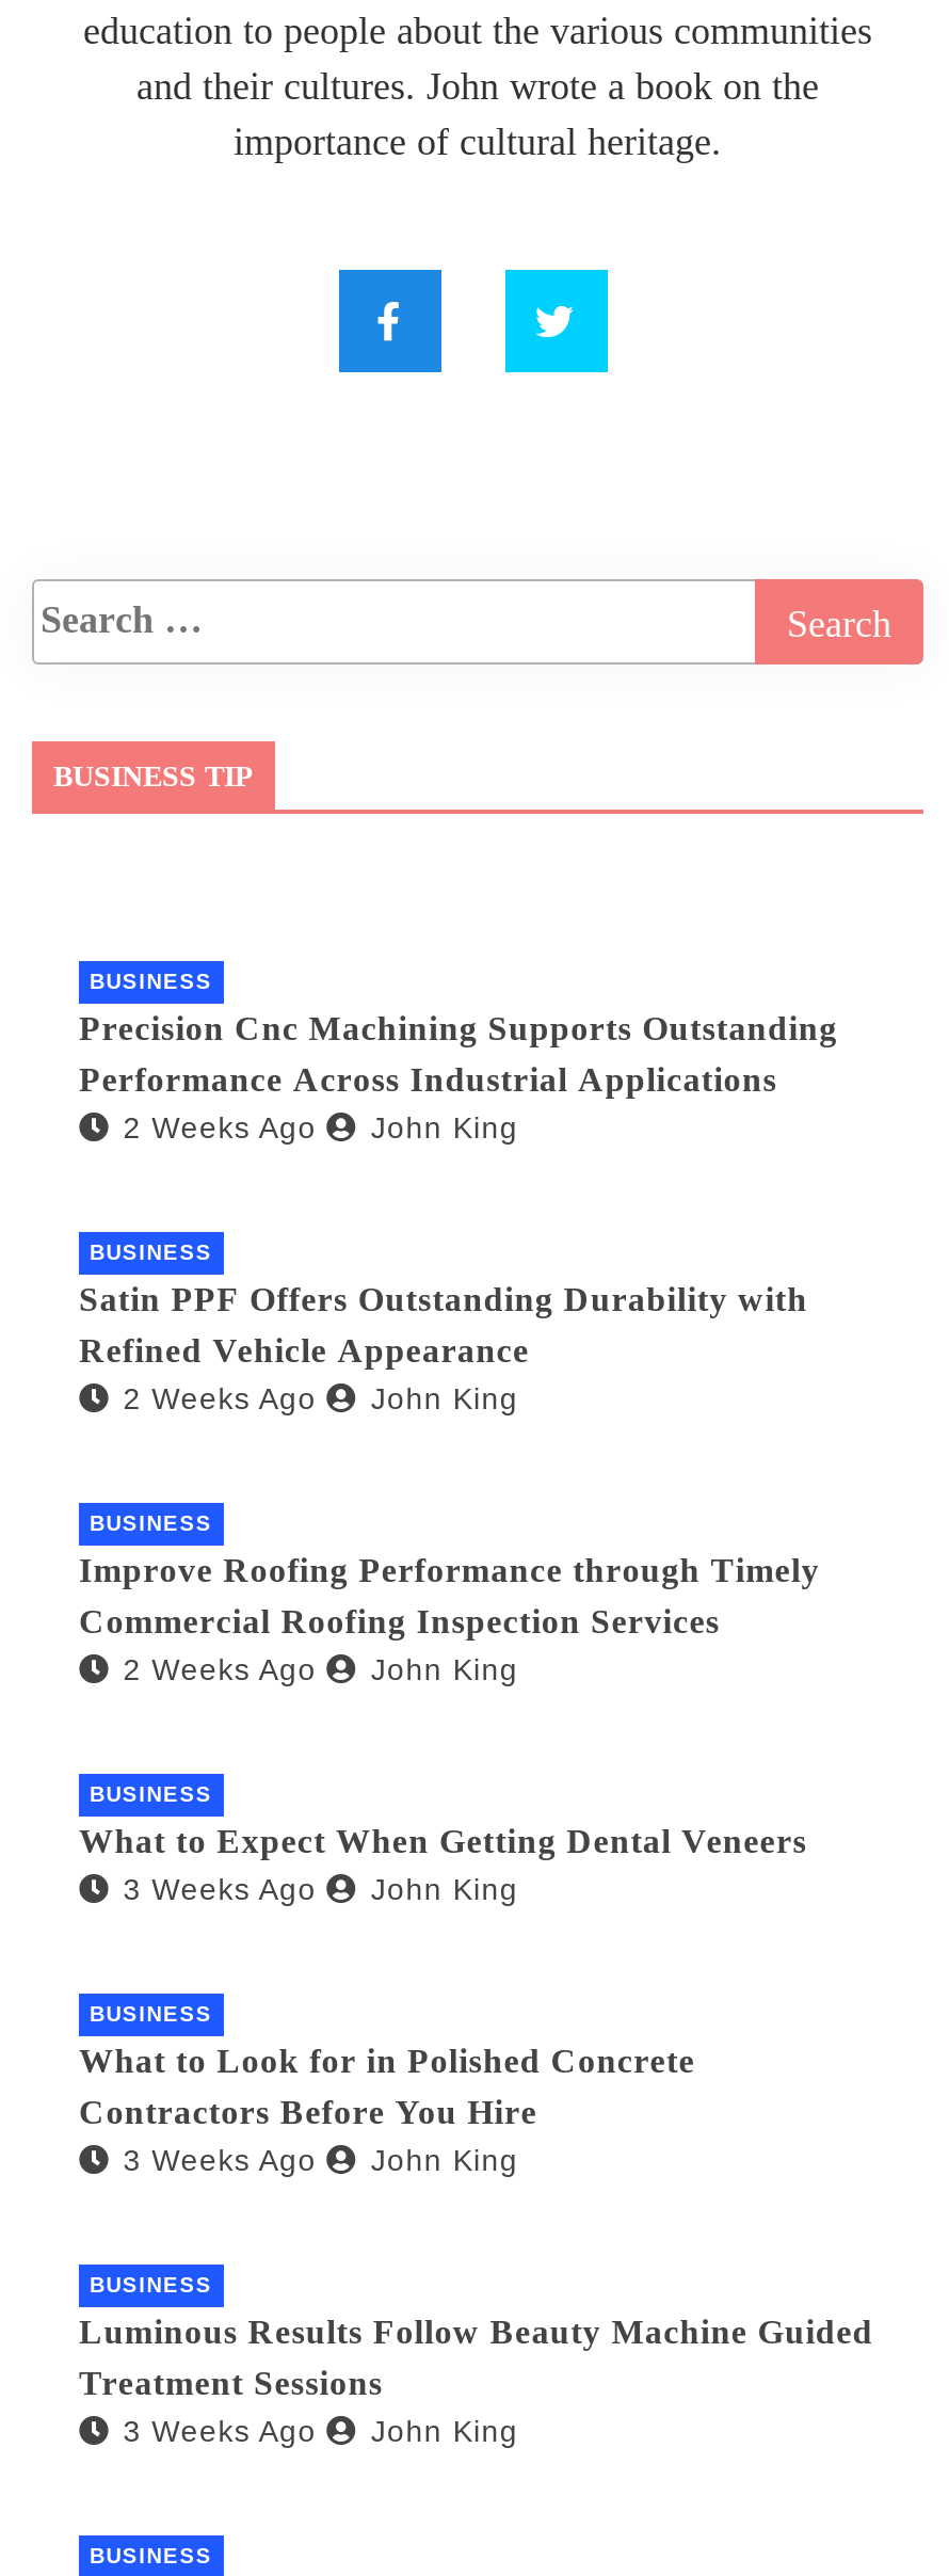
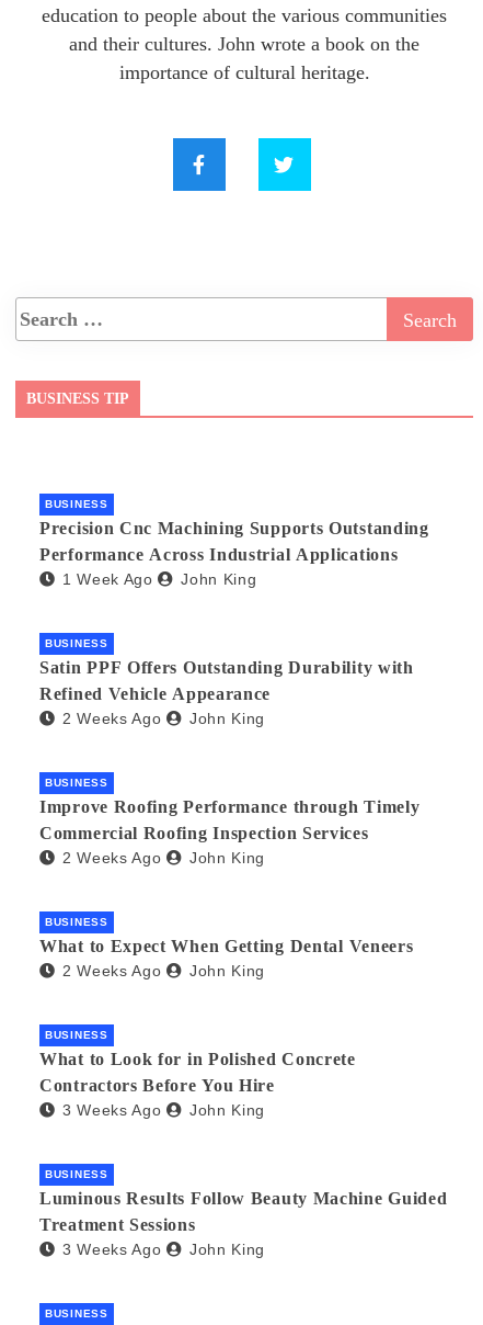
[123,1109,518,1143] 2 Weeks Ago John King -> [62,570,257,588] 1 Week Ago John King
[123,1871,518,1905] 3 Weeks Ago John King -> [62,962,265,979] 2 Weeks Ago John King

